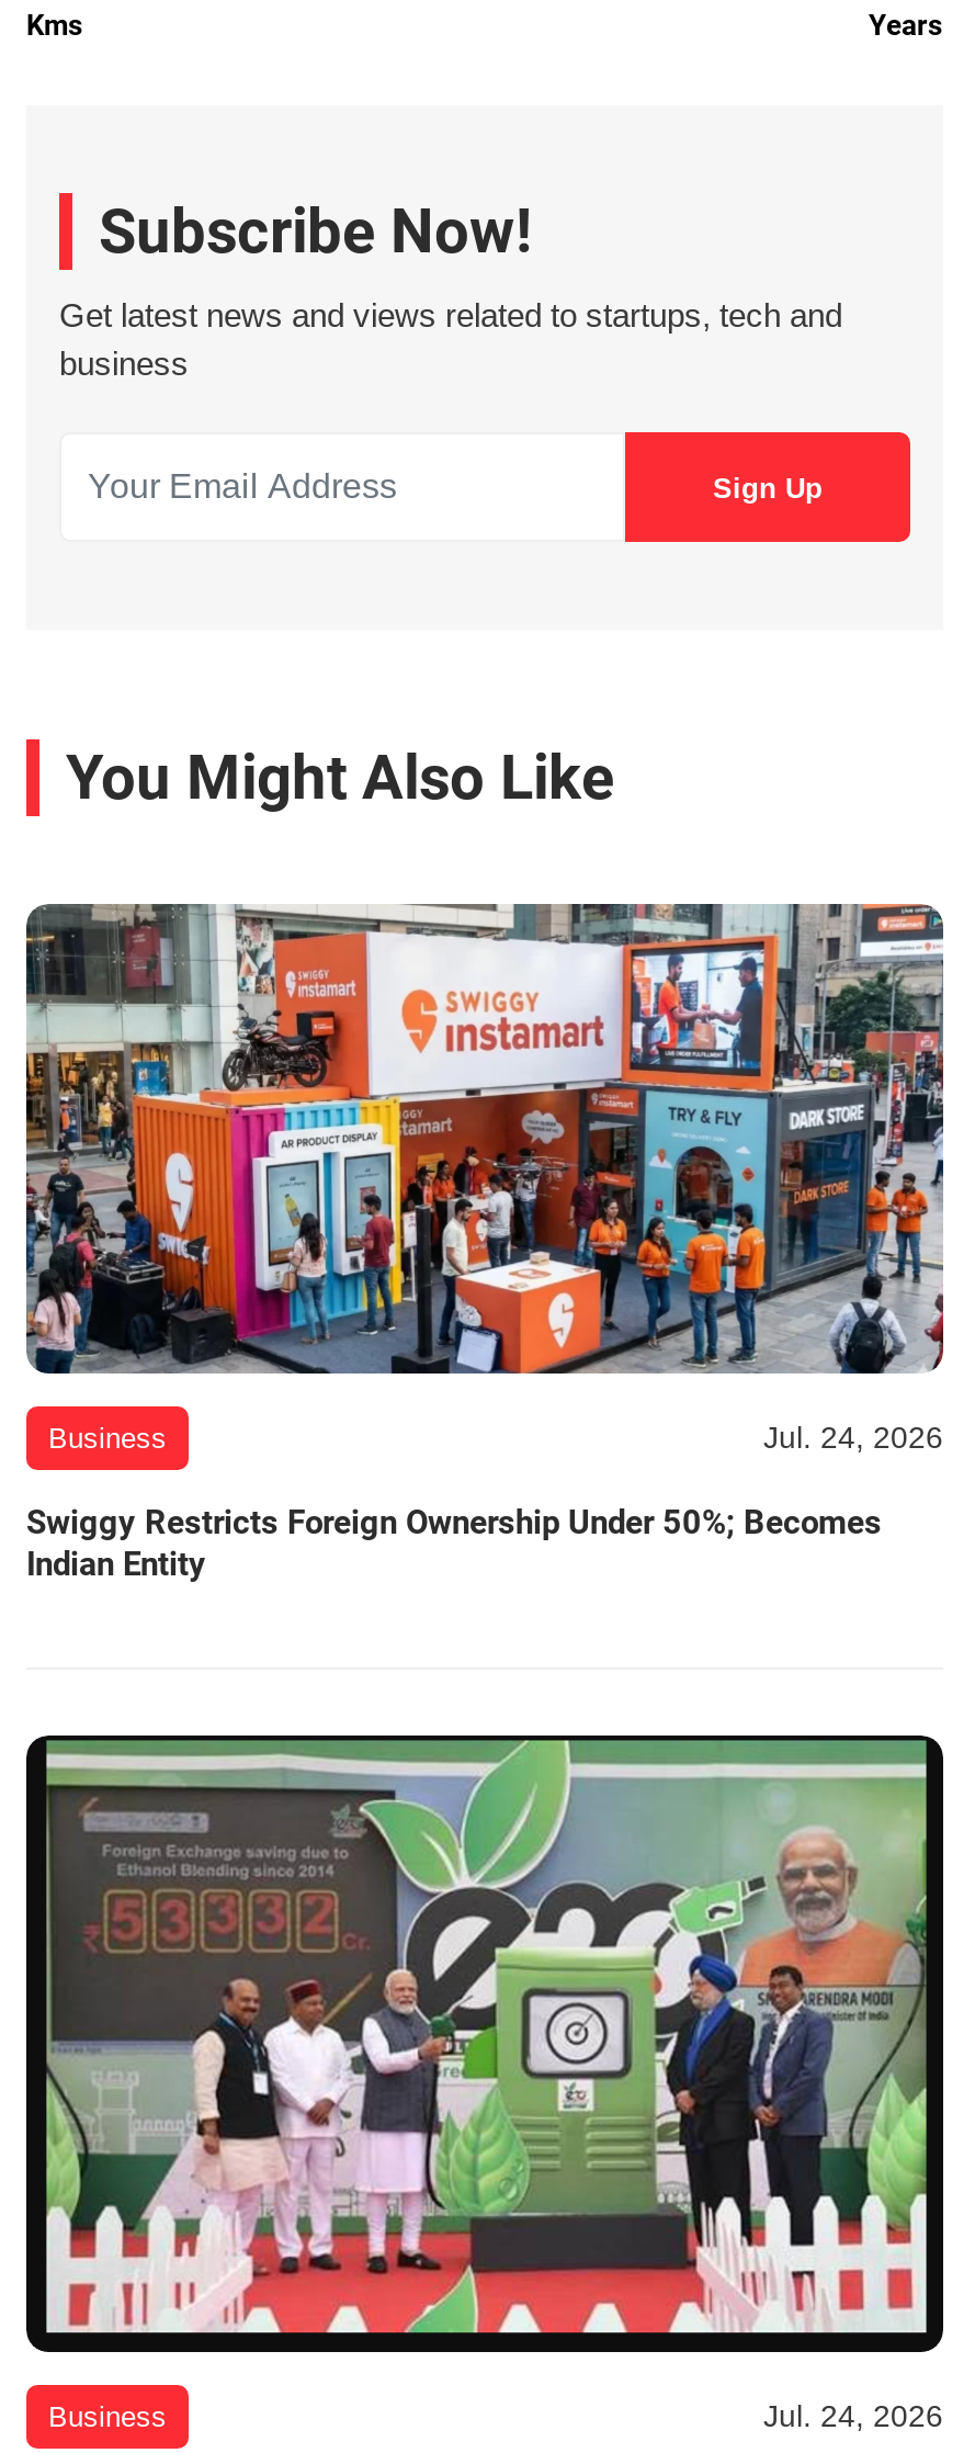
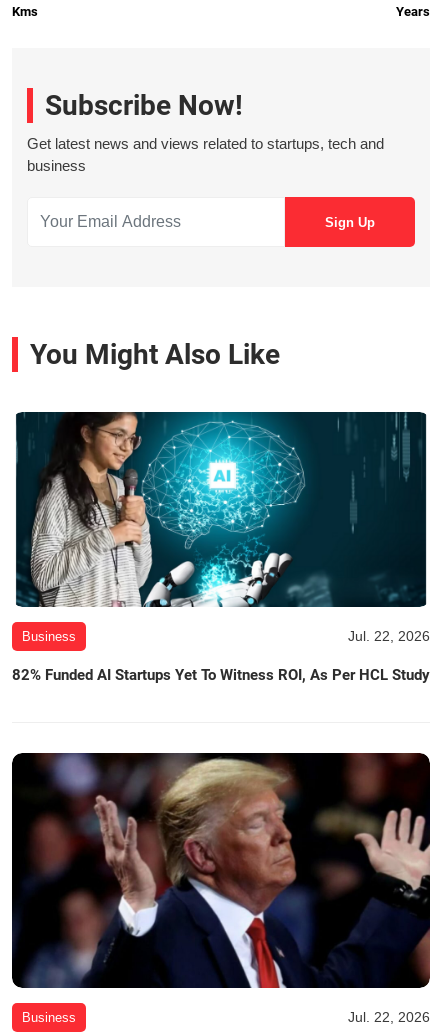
[24,902,945,1454] [image] | Jul. 24, 2026 -> [12,411,430,643] [image] | Jul. 22, 2026
[26,1502,882,1583] Swiggy Restricts Foreign Ownership Under 50%; Becomes | Indian Entity -> [12,665,430,683] 82% Funded AI Startups Yet To Witness ROI, As Per HCL Study
[26,1731,945,2432] [image] | Jul. 24, 2026 -> [12,752,431,1025] [image] | Jul. 22, 2026

